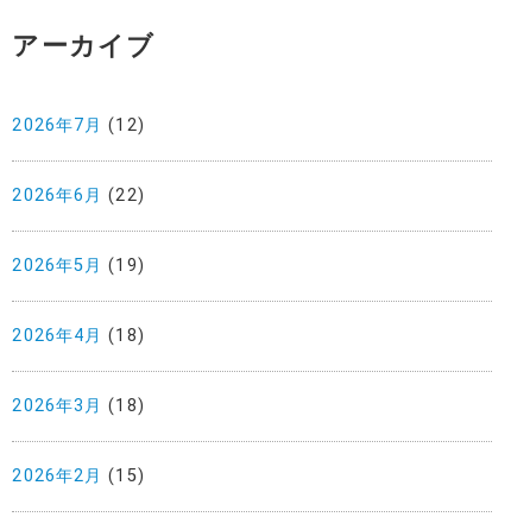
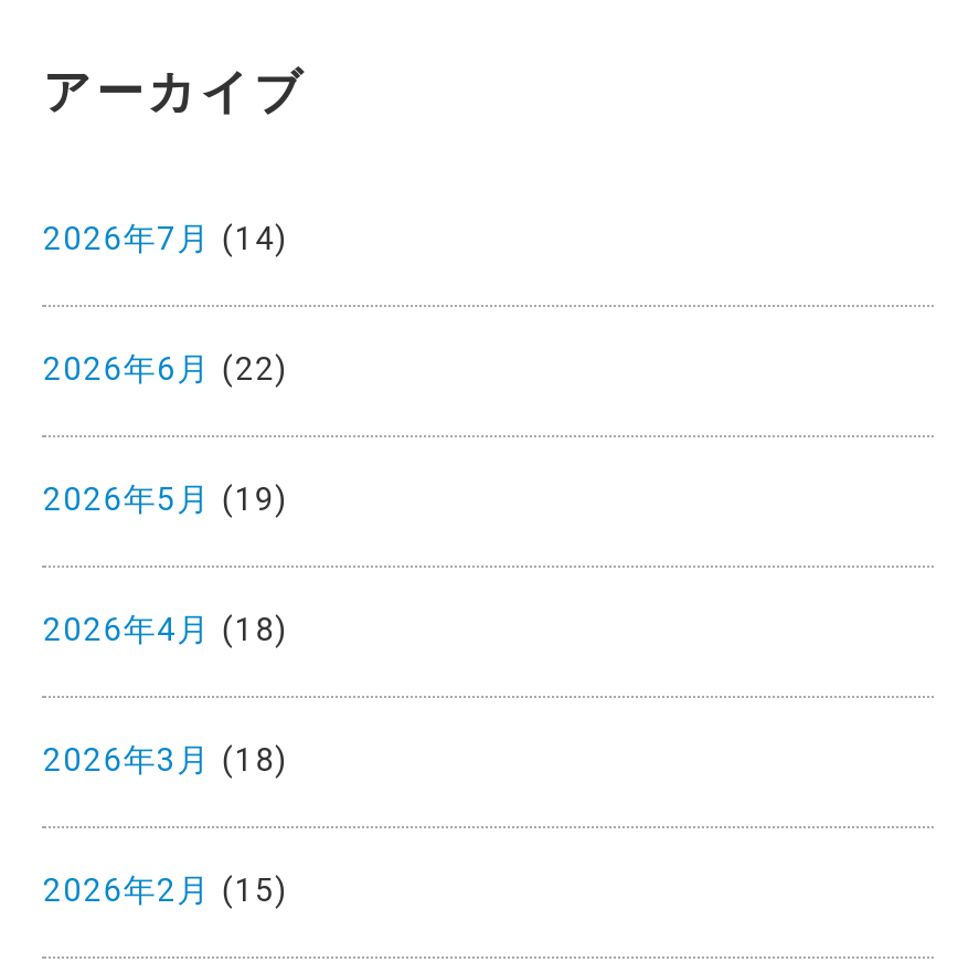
[12,115,145,135] 2026年7月(12) -> [43,220,289,258] 2026年7月(14)

